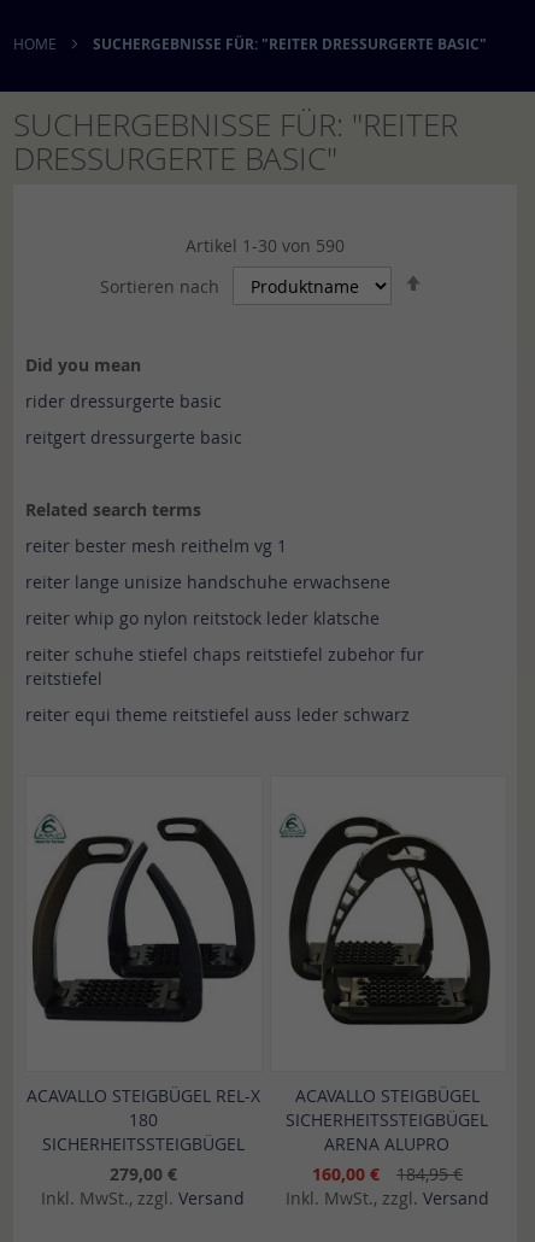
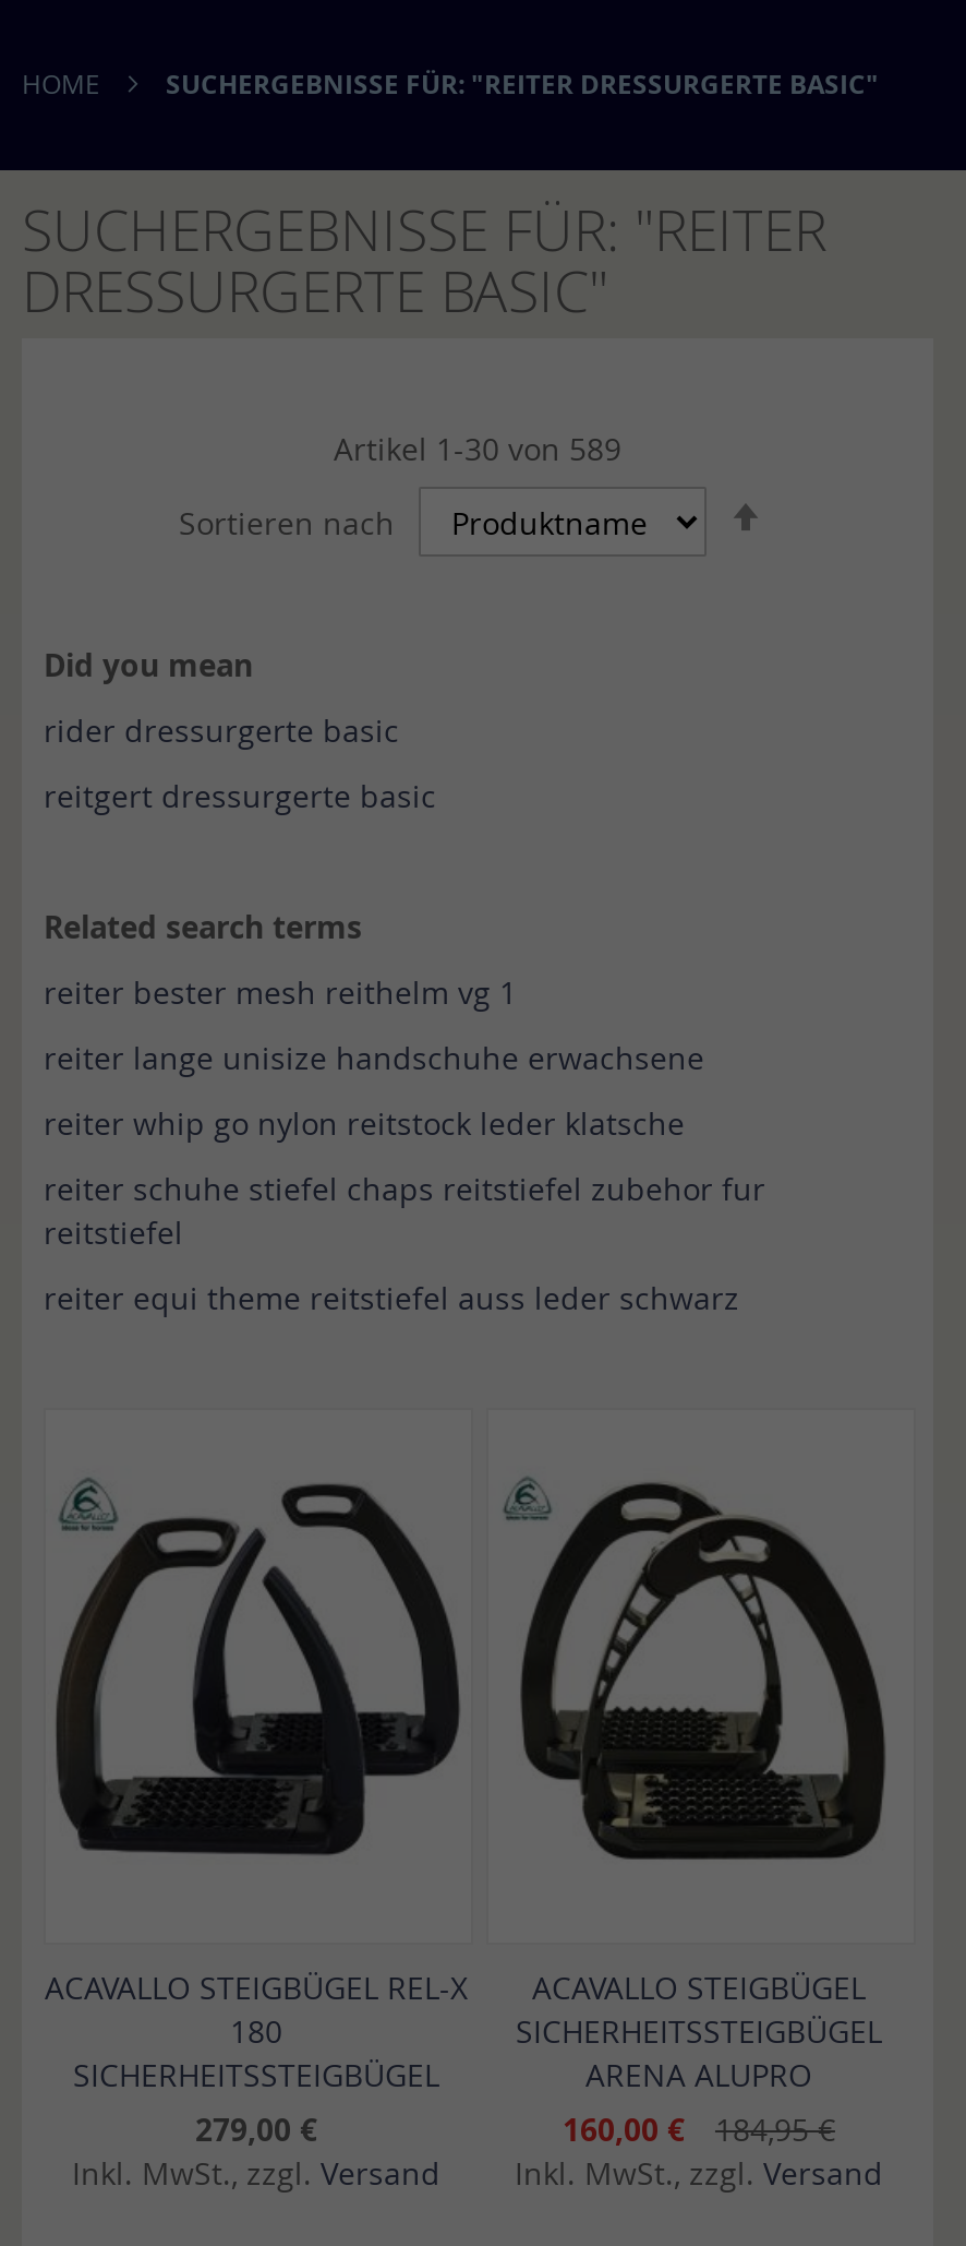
[186,234,345,257] Artikel 1 -30 von 590 -> [334,428,621,469] Artikel 1 -30 von 589

